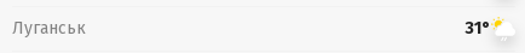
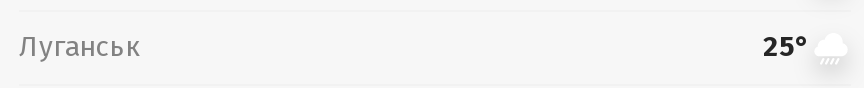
[465,18,491,39] 31° -> [763,30,811,64] 25°

